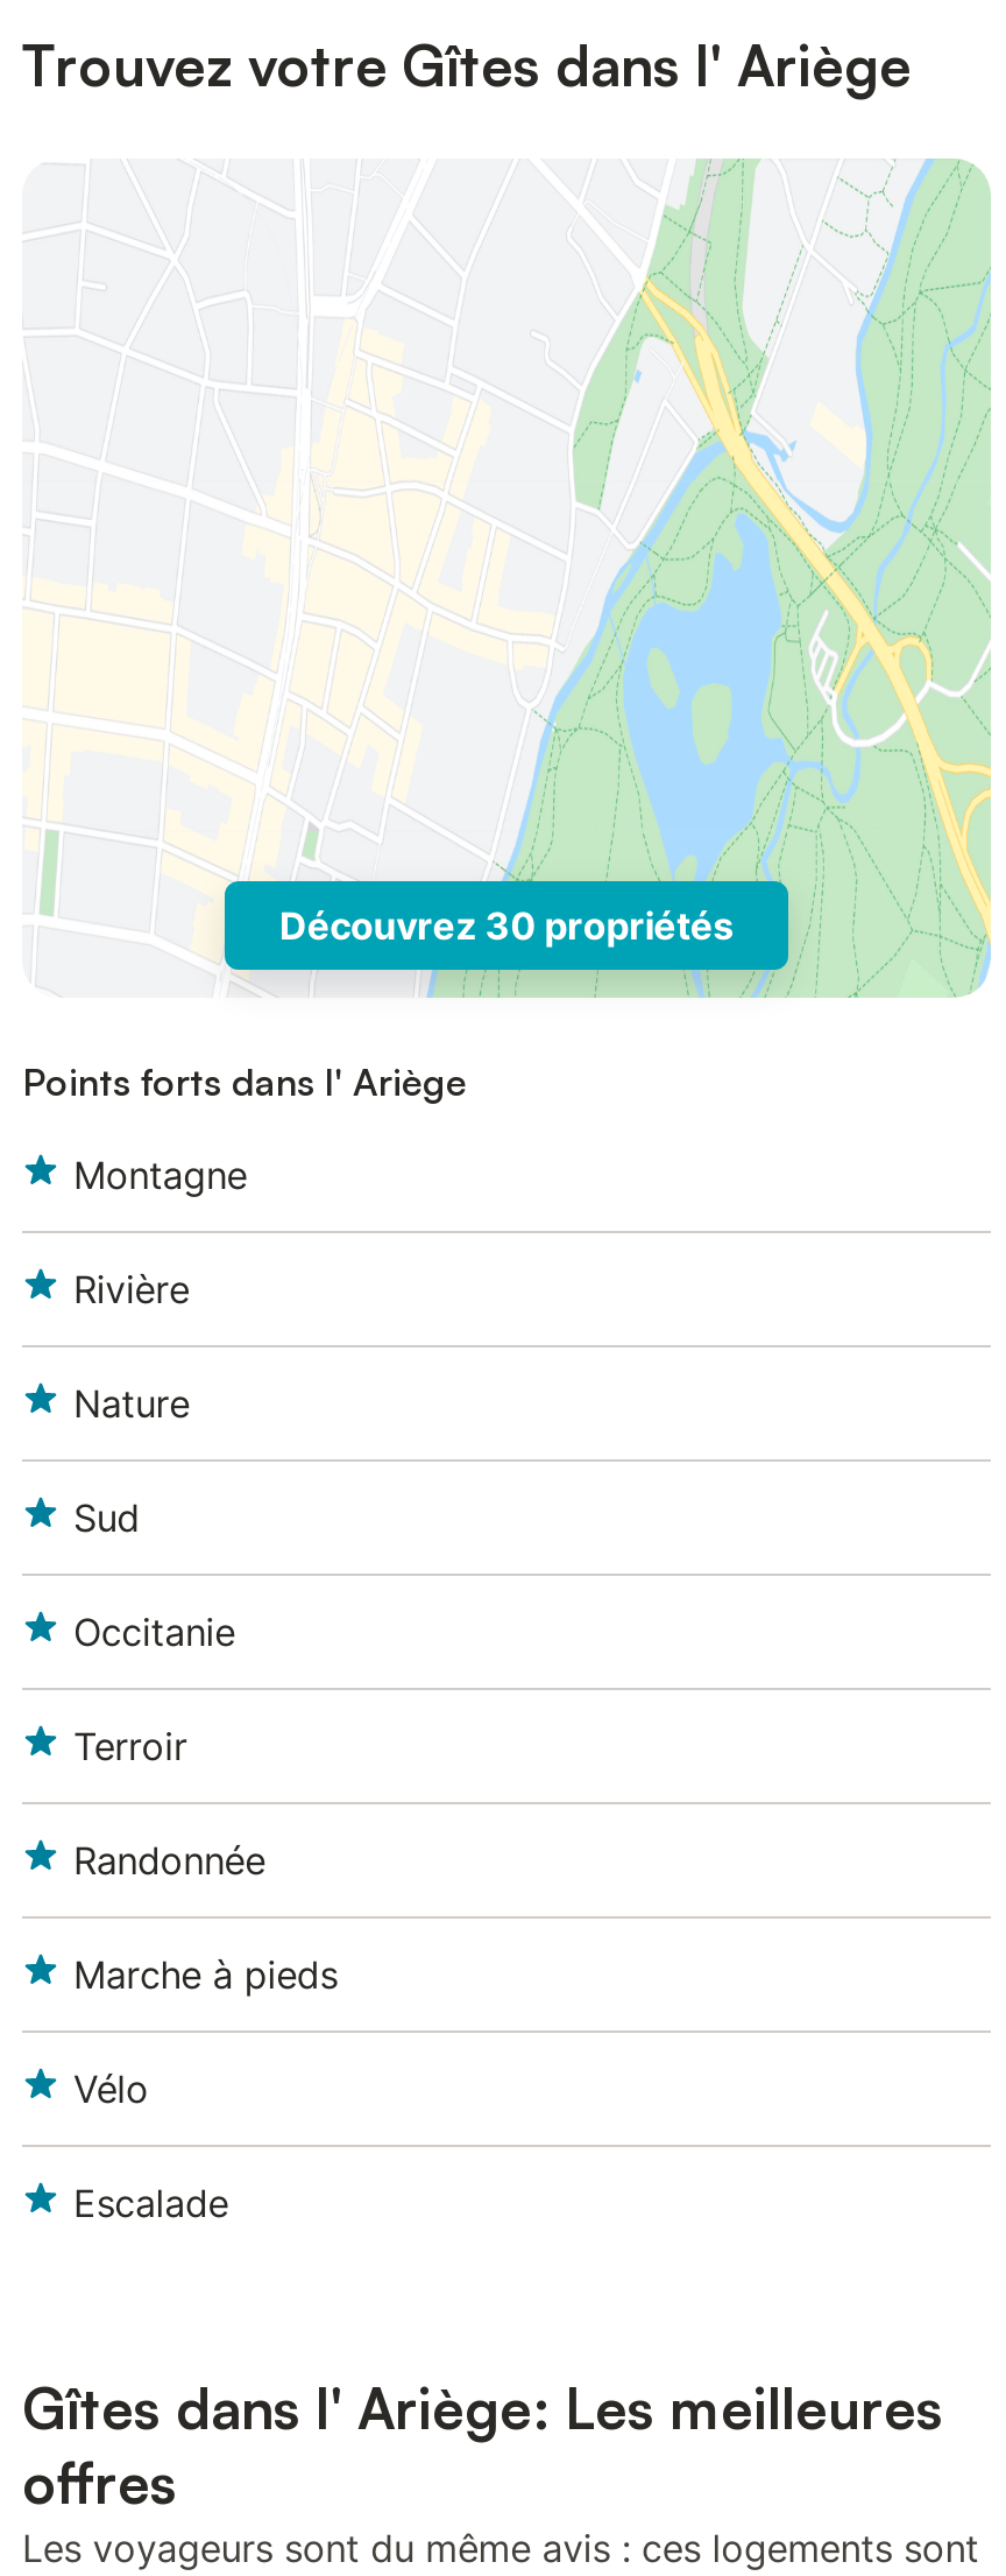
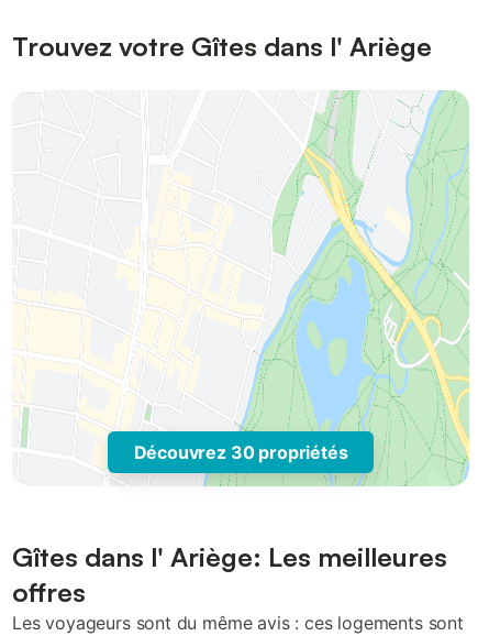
[22,1058,467,2226] Points forts dans l' Ariège | Montagne | Rivière | Nature | Sud | Occitanie | Terroir | Randonnée | Marche à pieds | Vélo | Escalade -> none

